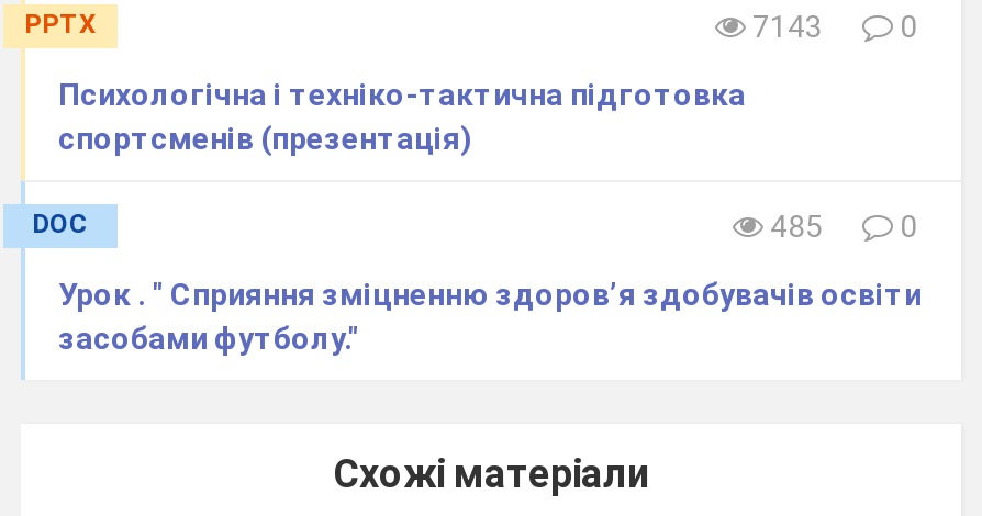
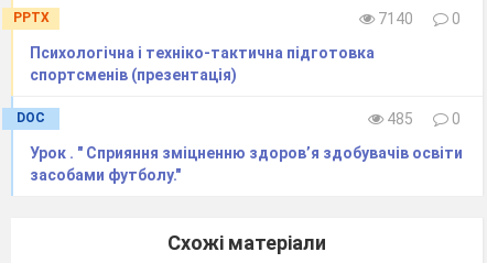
[746,10,917,45] 7143 0 -> [375,10,461,28] 7140 0

